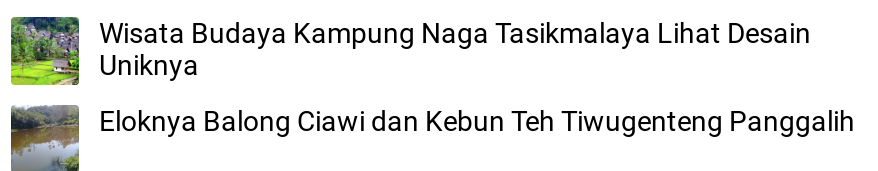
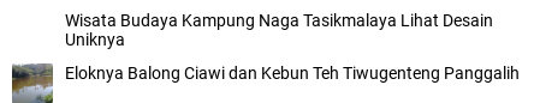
[9,15,81,87] [image] -> none

